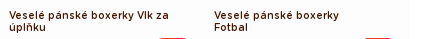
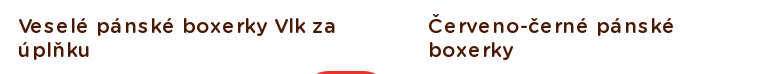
[214,9,339,33] Veselé pánské boxerky | Fotbal -> [428,13,676,61] Červeno-černé pánské | boxerky

